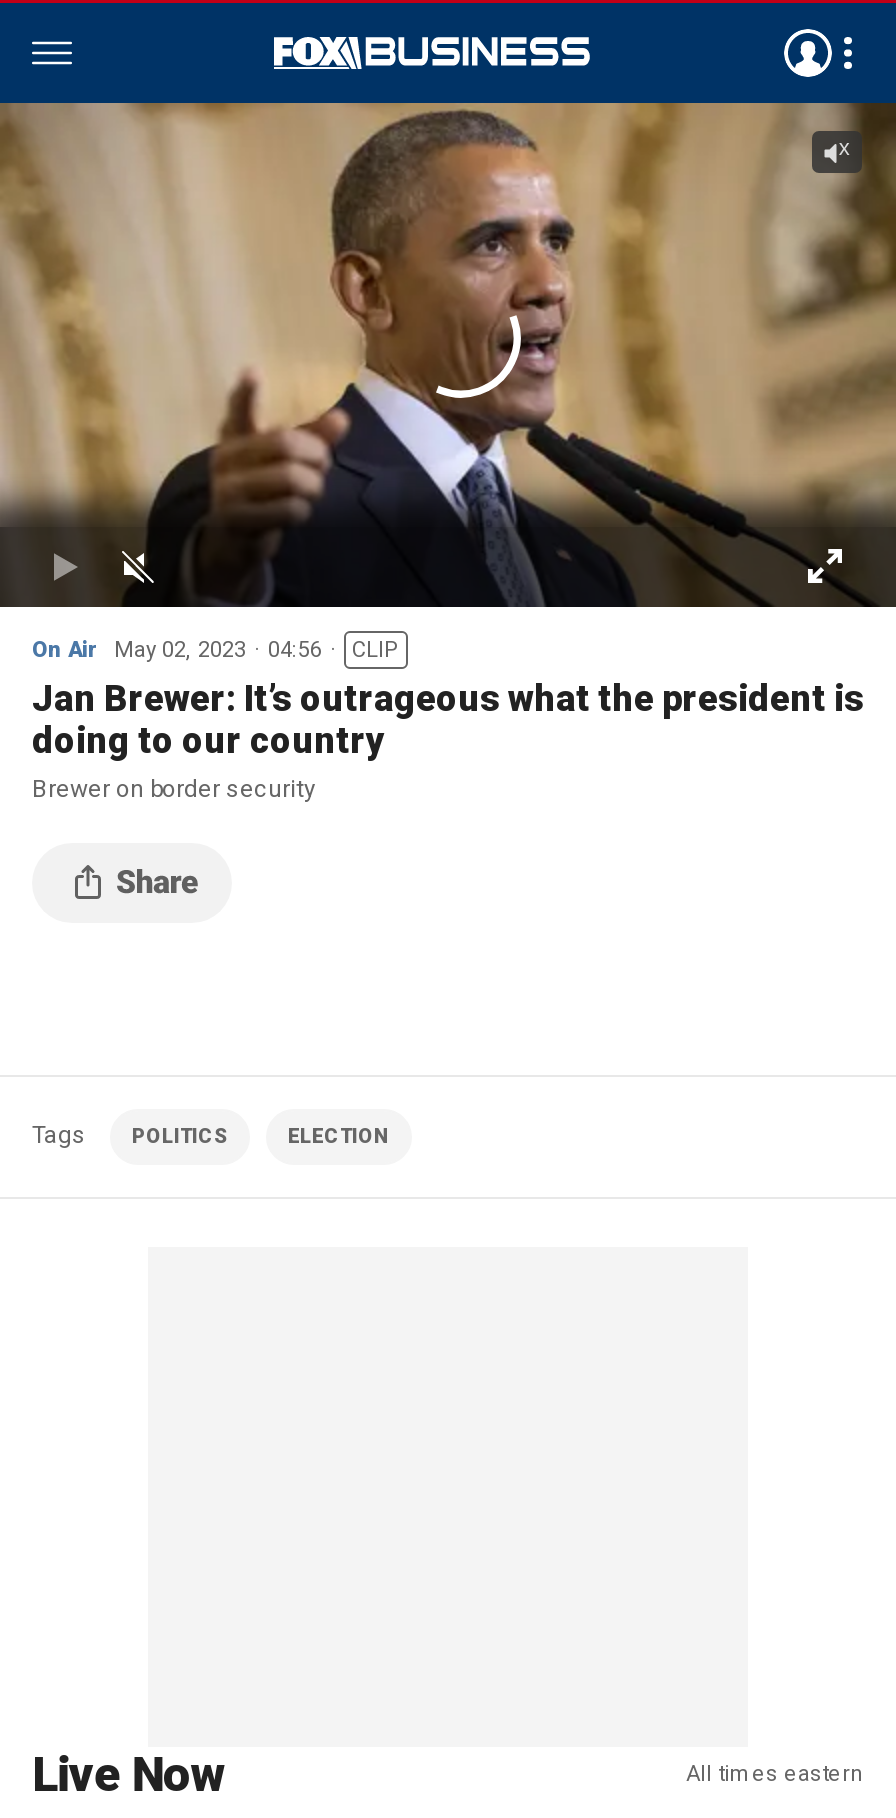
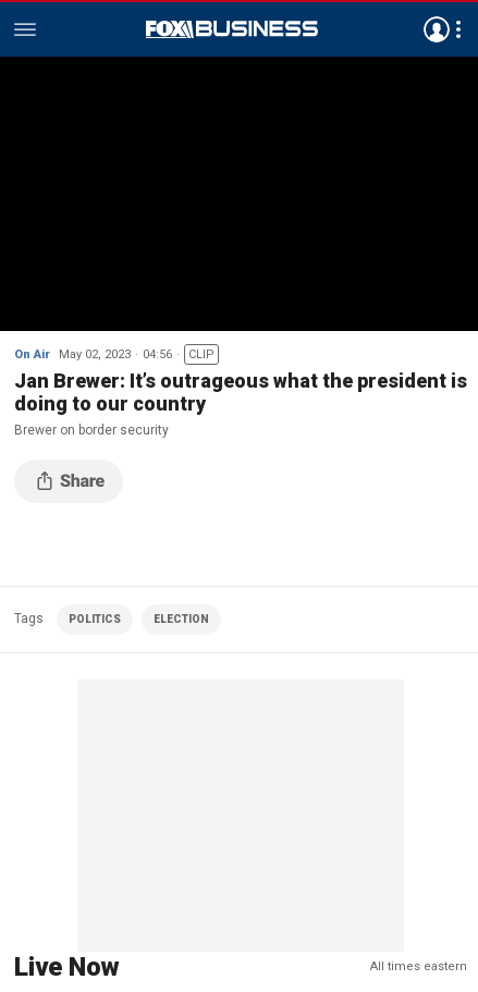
[6,101,890,607] [image] -> none

